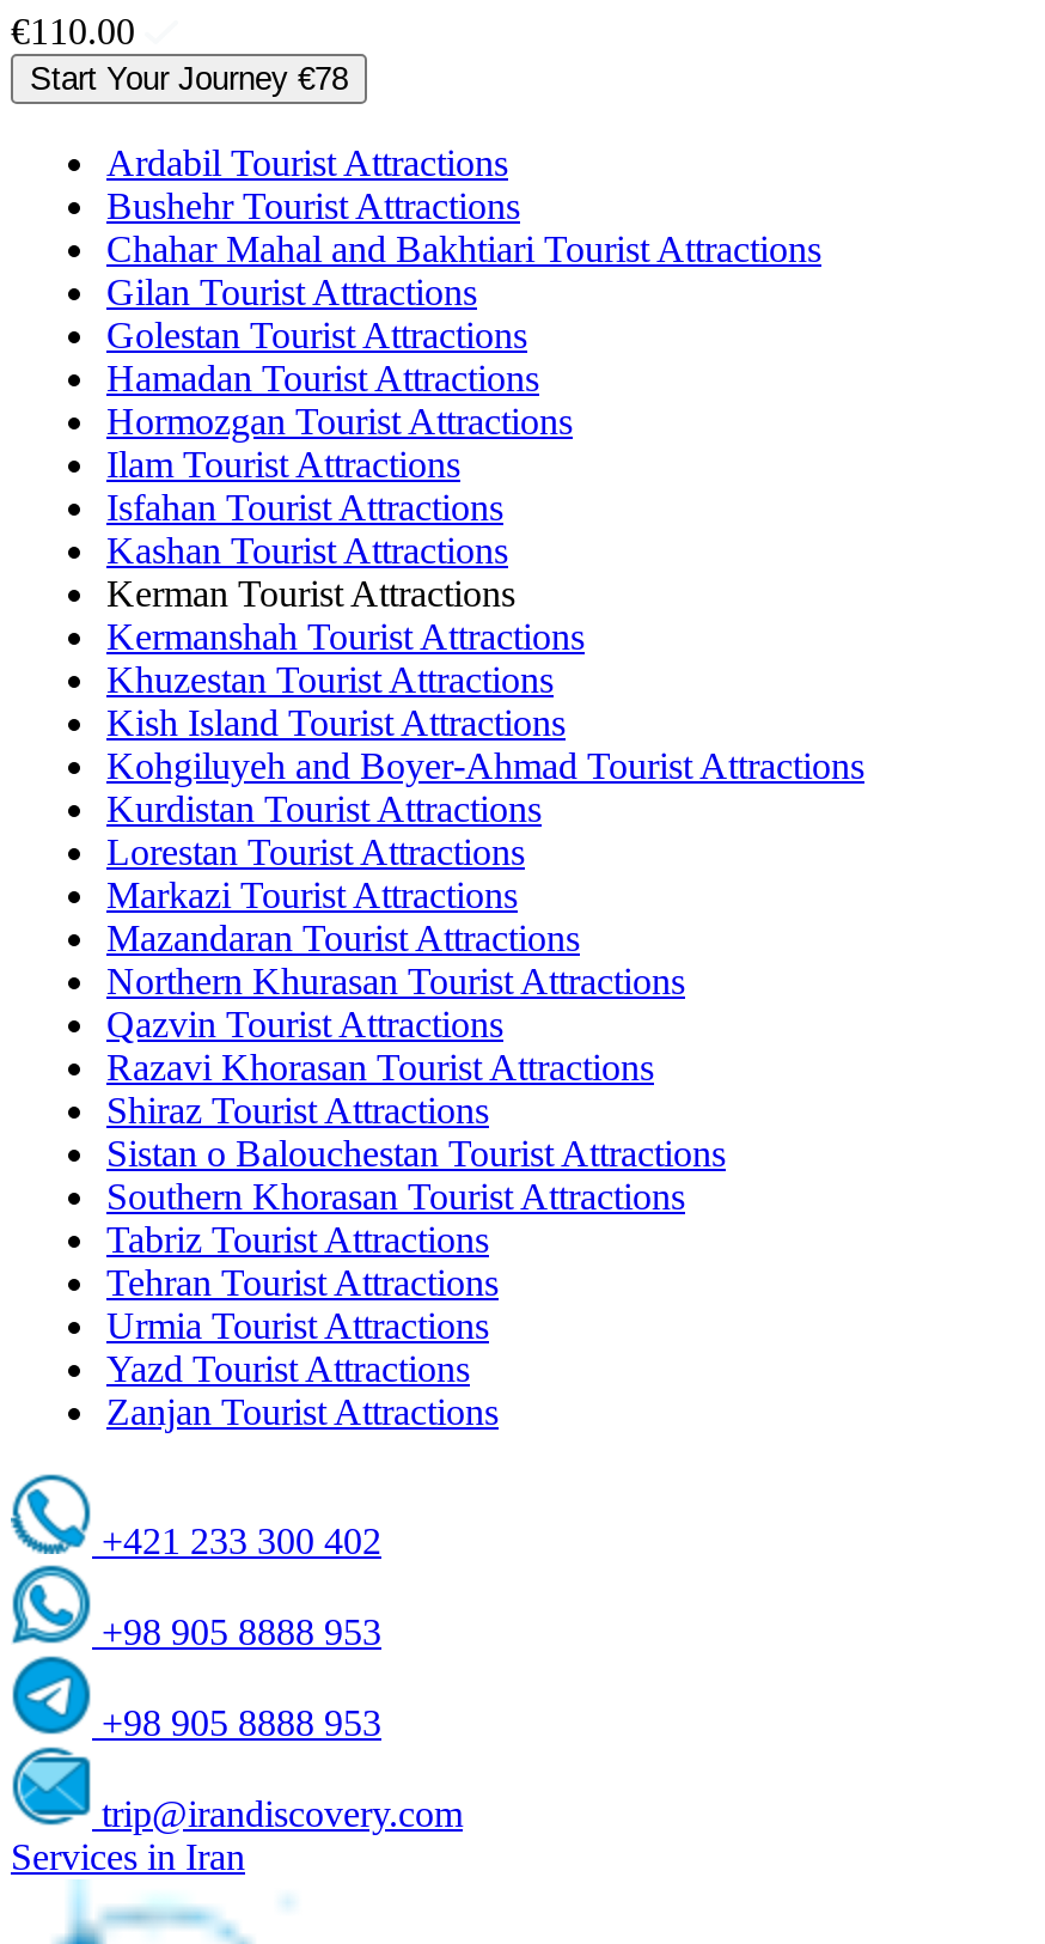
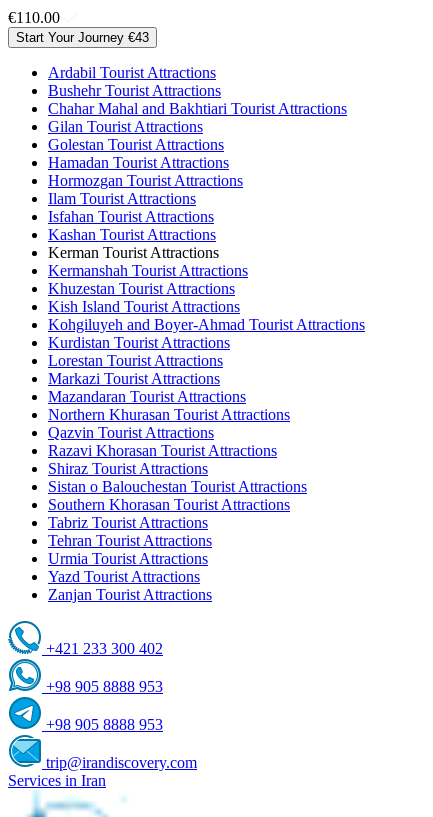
[30,60,348,96] Start Your Journey €78 -> [16,30,149,45] Start Your Journey €43

